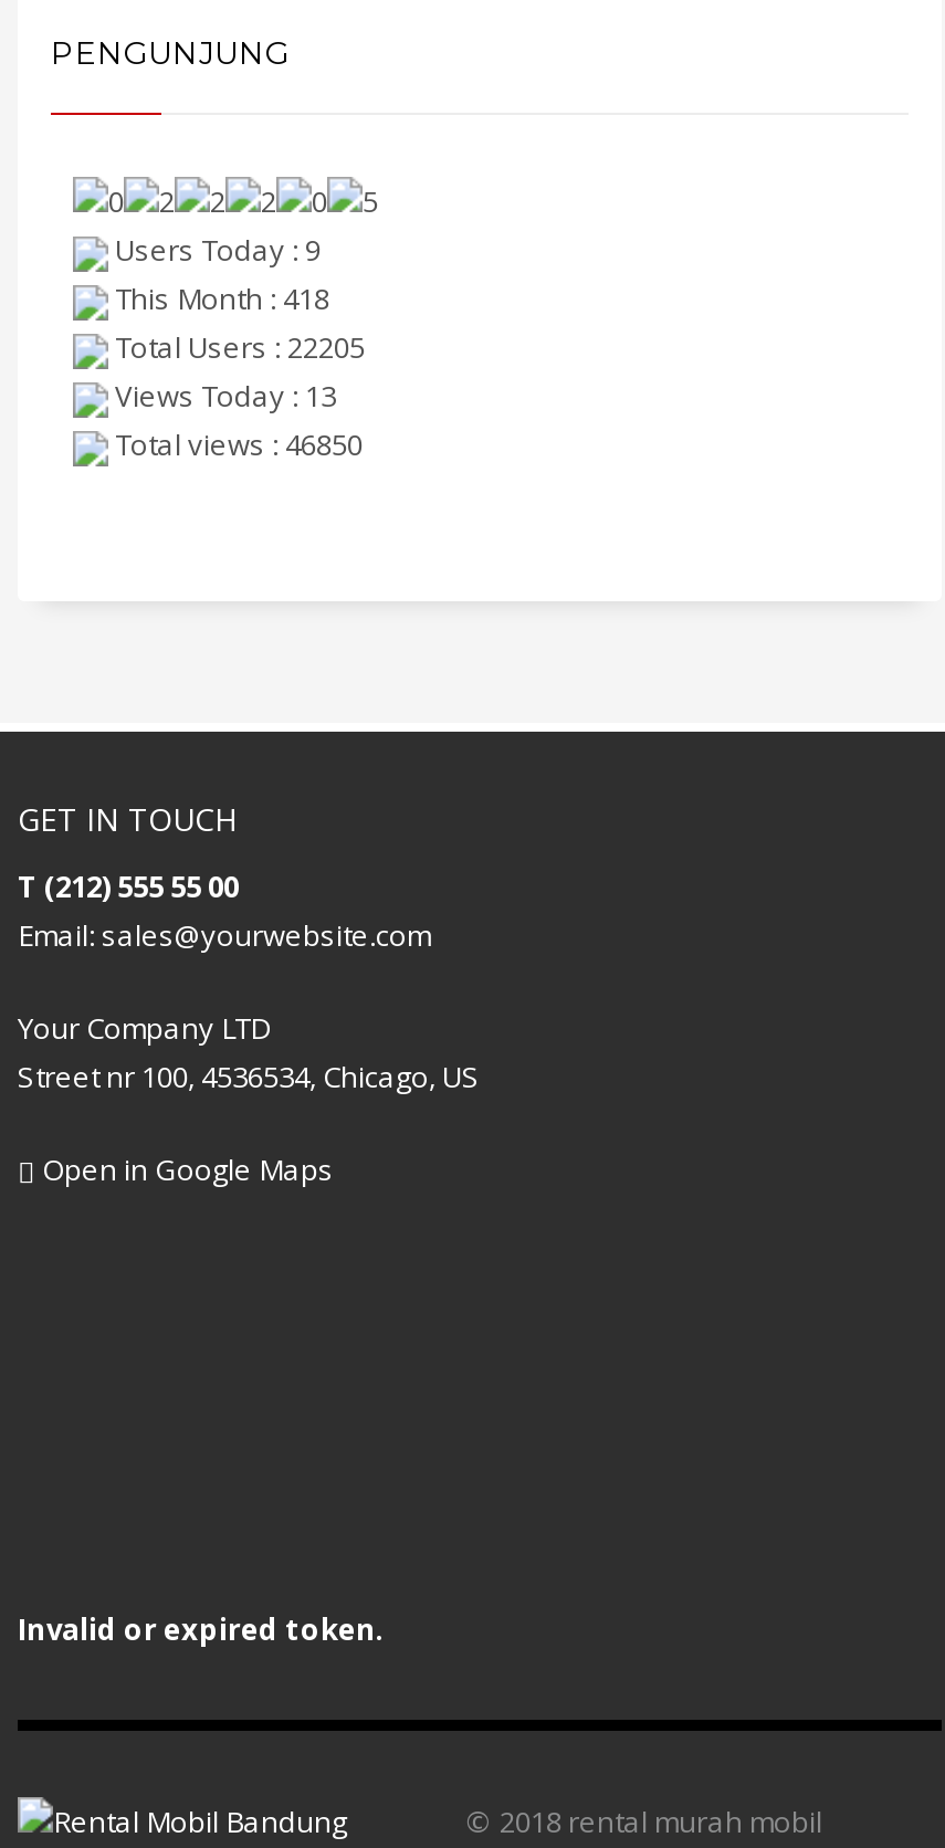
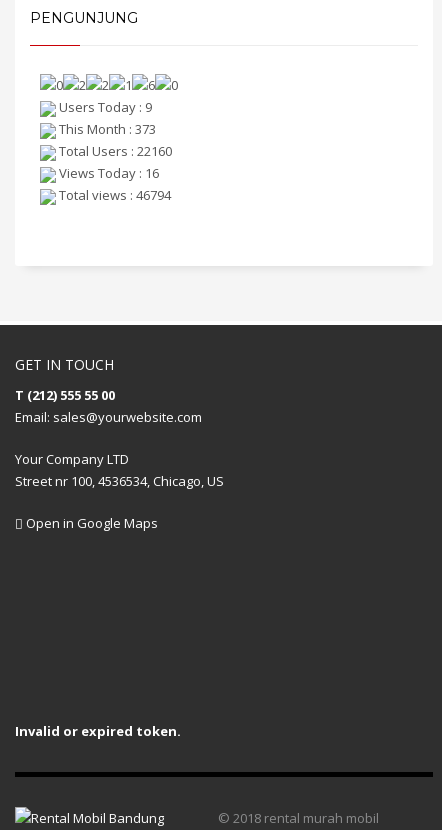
[108,279,329,319] This Month : 418 -> [56,120,156,138] This Month : 373
[108,327,365,367] Total Users : 22205 -> [56,142,172,160] Total Users : 22160
[108,376,336,416] Views Today : 13 -> [56,164,159,182] Views Today : 16
[108,425,363,464] Total views : 46850 -> [56,186,171,204] Total views : 46794

